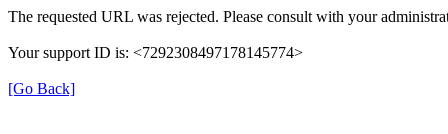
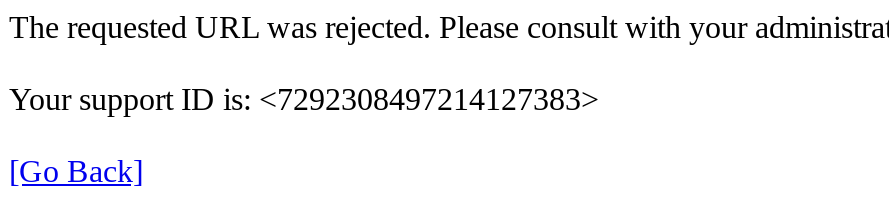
[8,44,303,61] Your support ID is: <7292308497178145774> -> [9,82,599,116] Your support ID is: <7292308497214127383>

